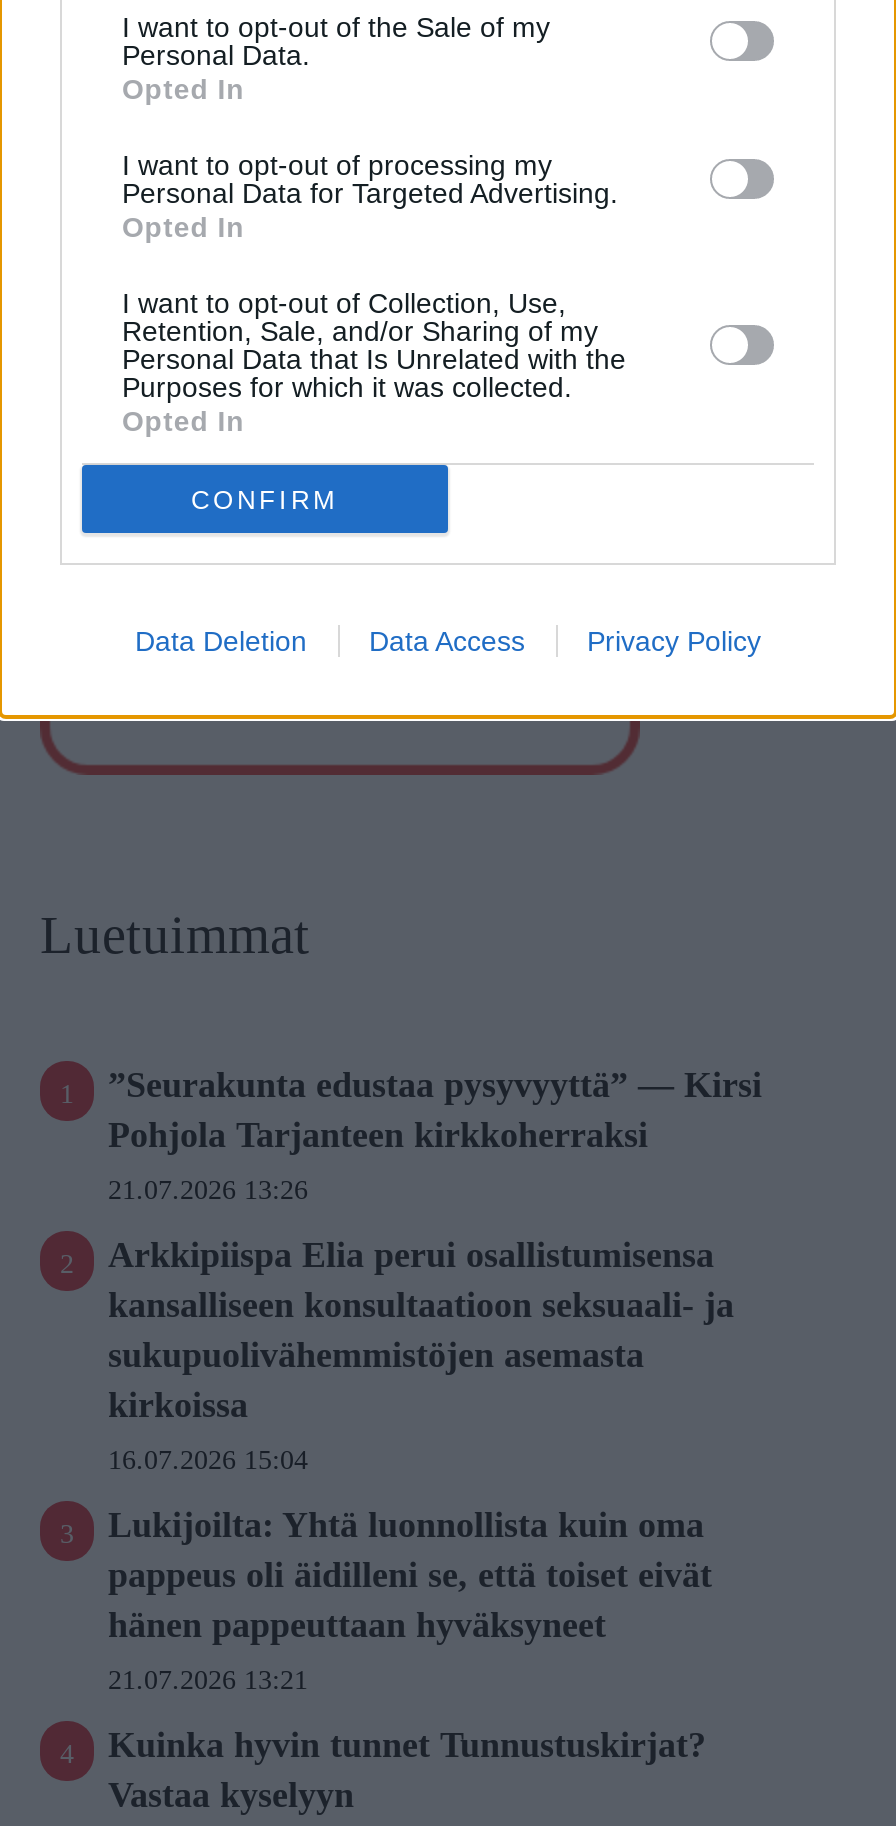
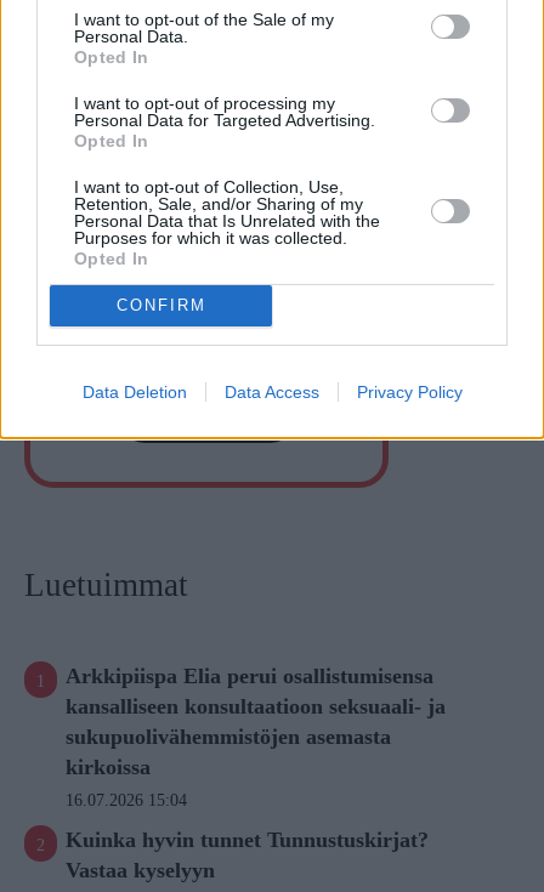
[108,1064,762,1204] ”Seurakunta edustaa pysyvyyttä” — Kirsi | Pohjola Tarjanteen kirkkoherraksi | 21.07.2026 13:26 -> none
[108,1504,712,1694] Lukijoilta: Yhtä luonnollista kuin oma | pappeus oli äidilleni se, että toiset eivät | hänen pappeuttaan hyväksyneet | 21.07.2026 13:21 -> none

